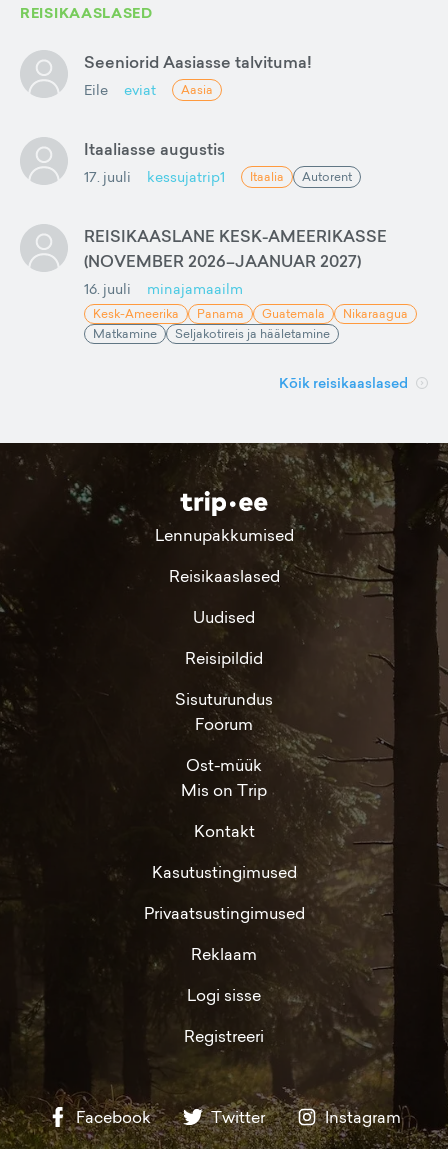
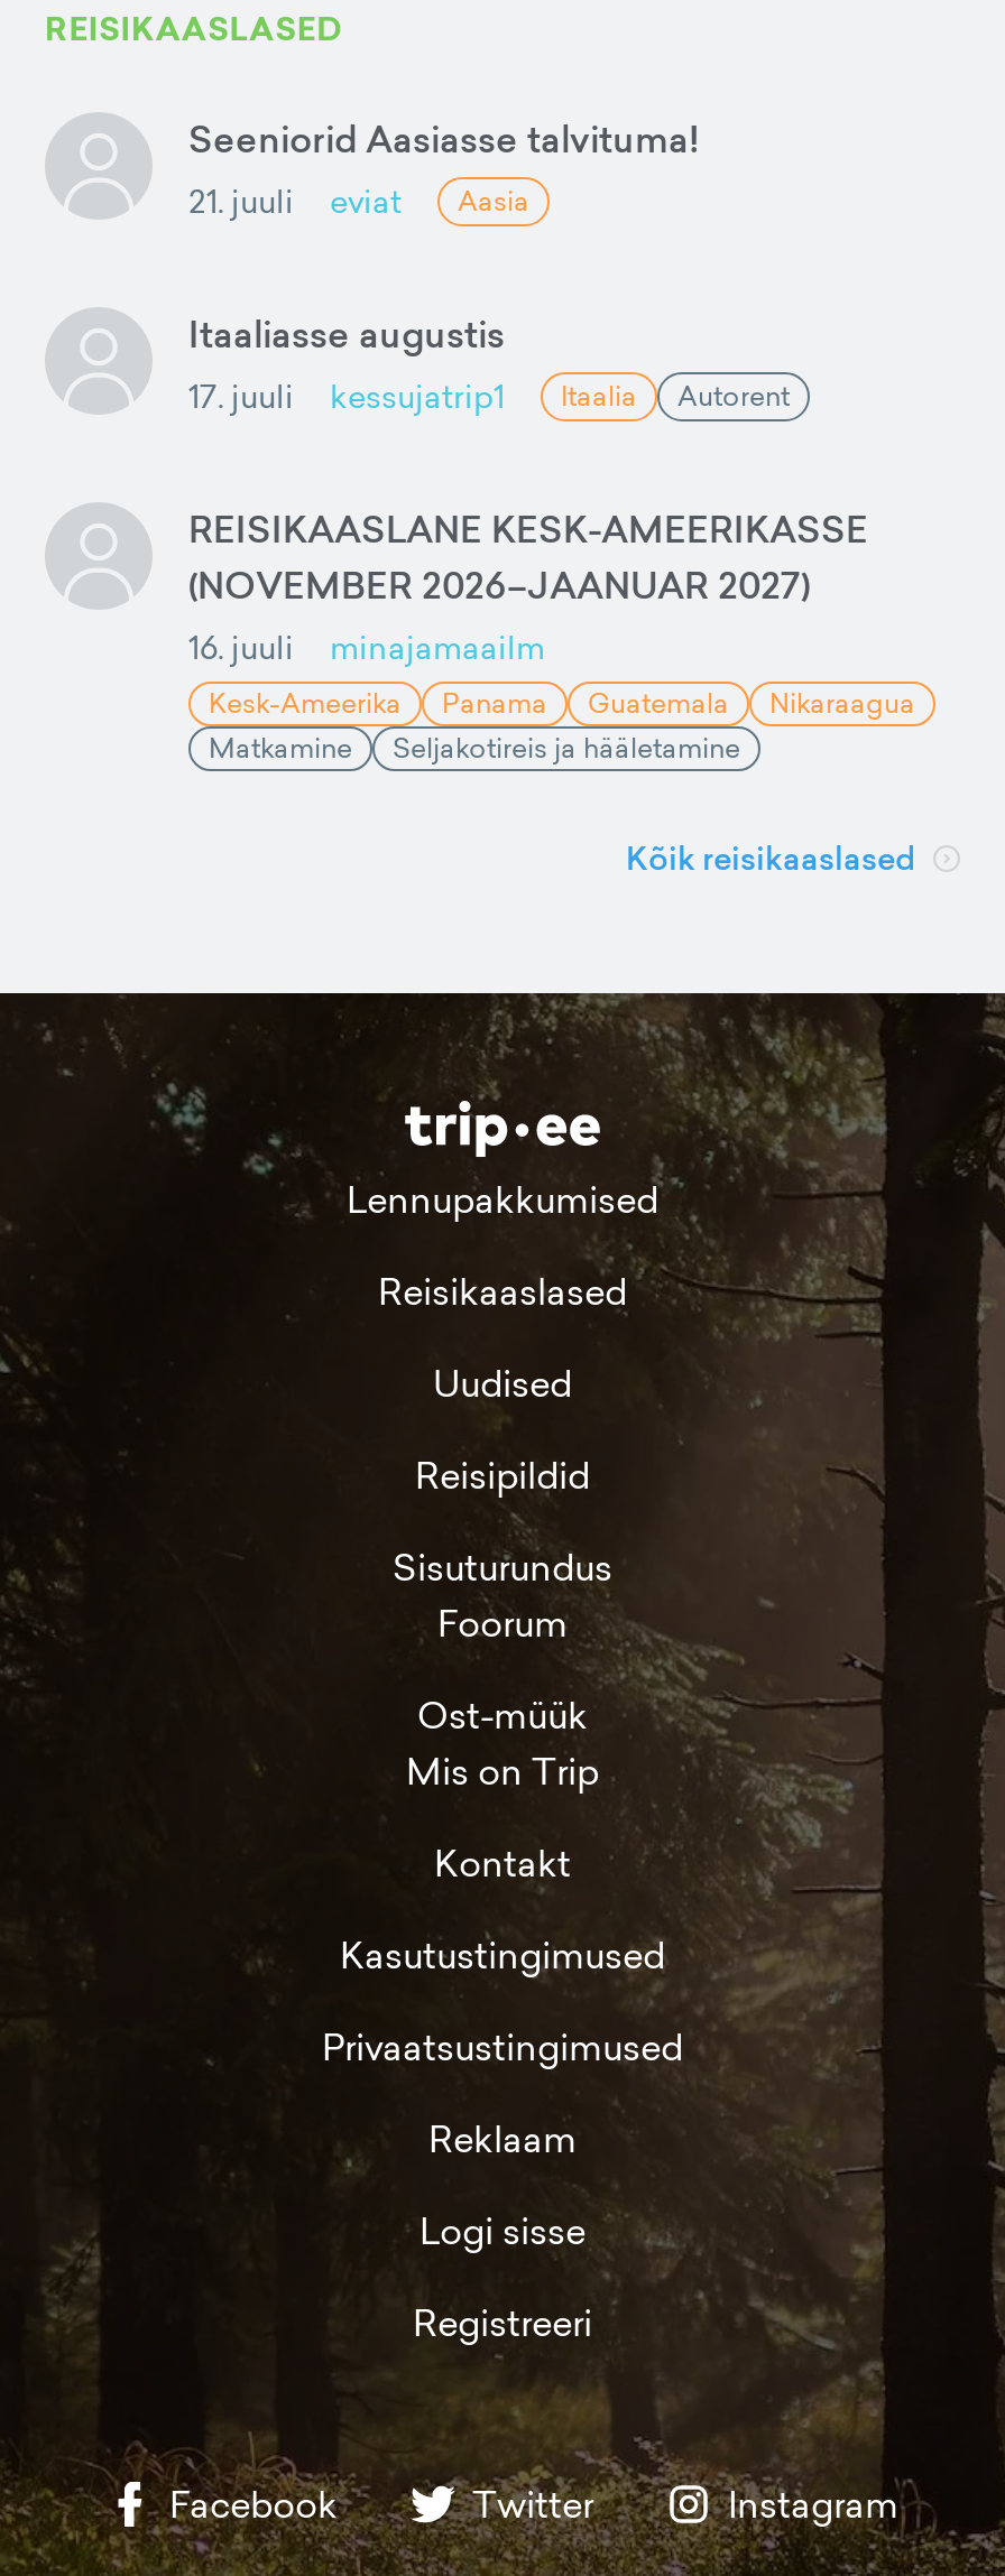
[84,80,108,99] Eile -> [188,179,294,222] 21. juuli

